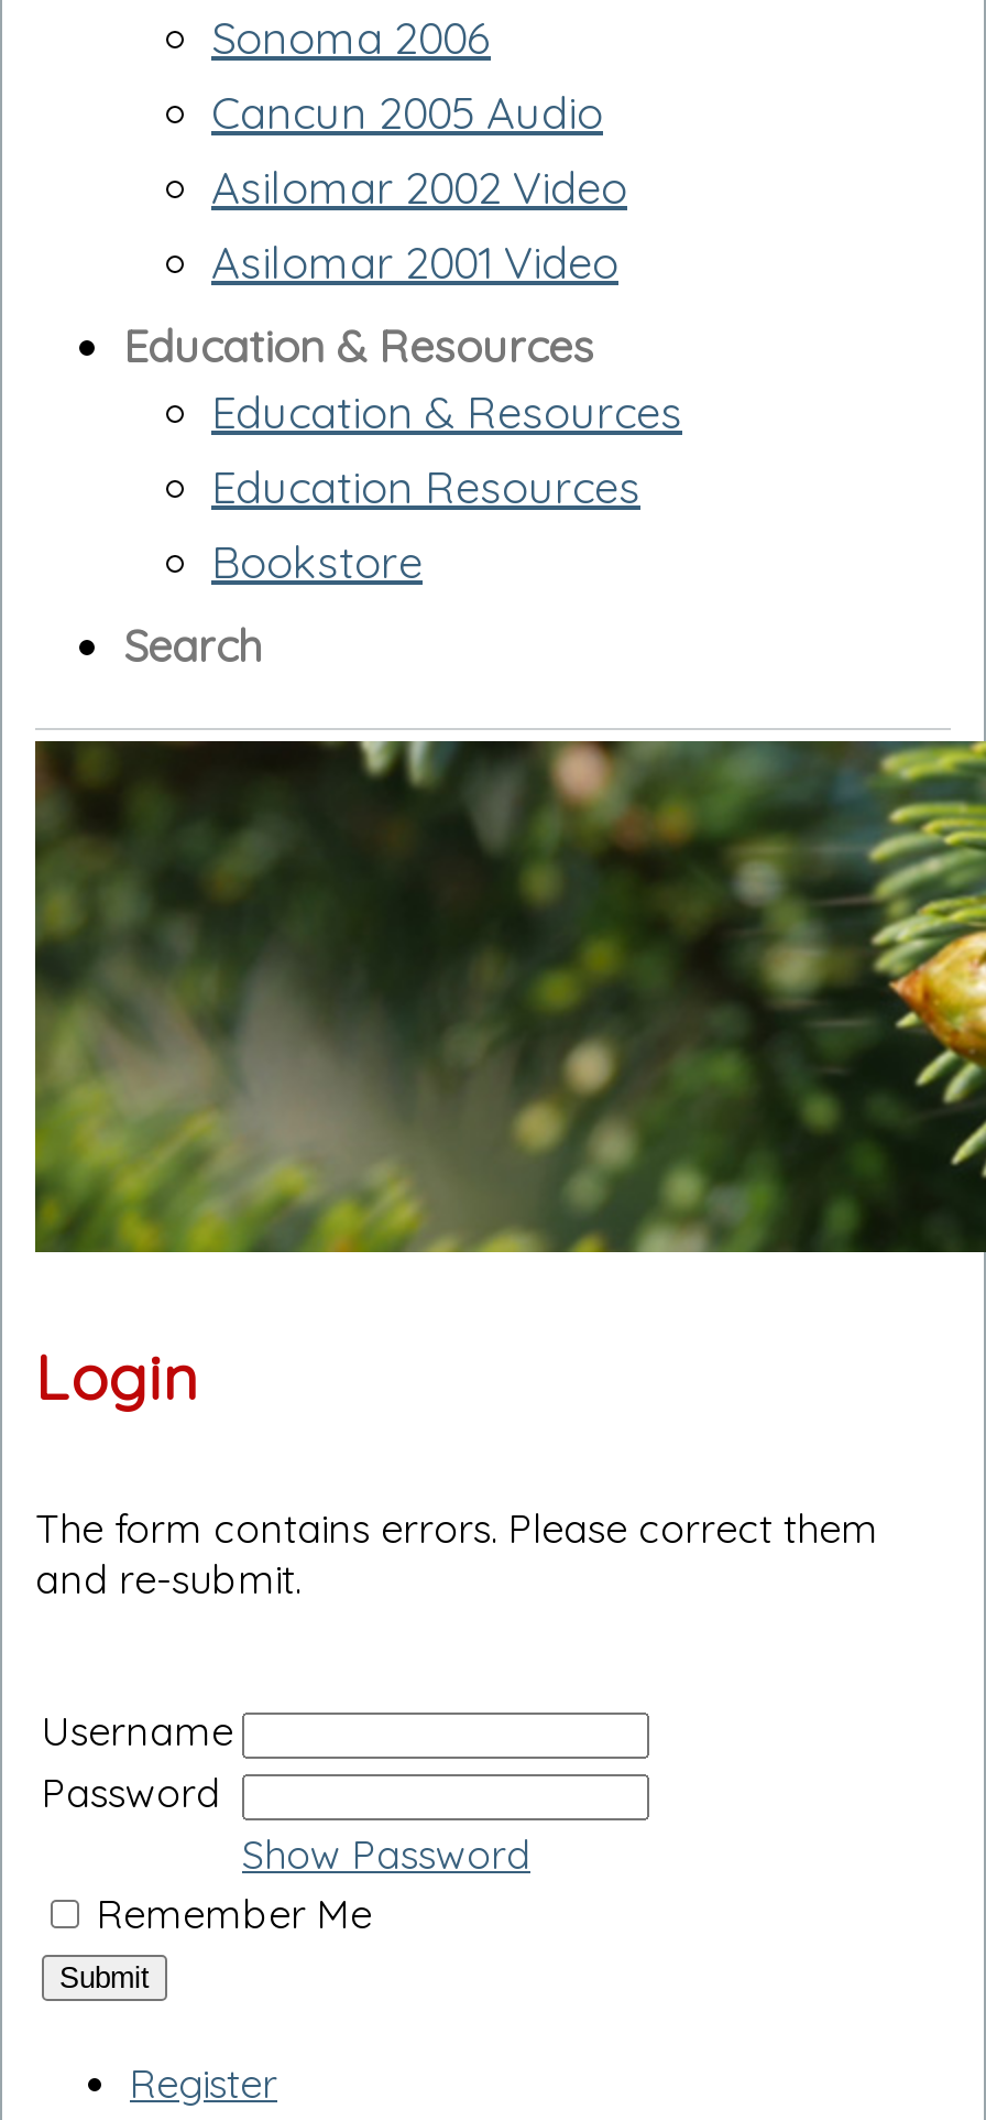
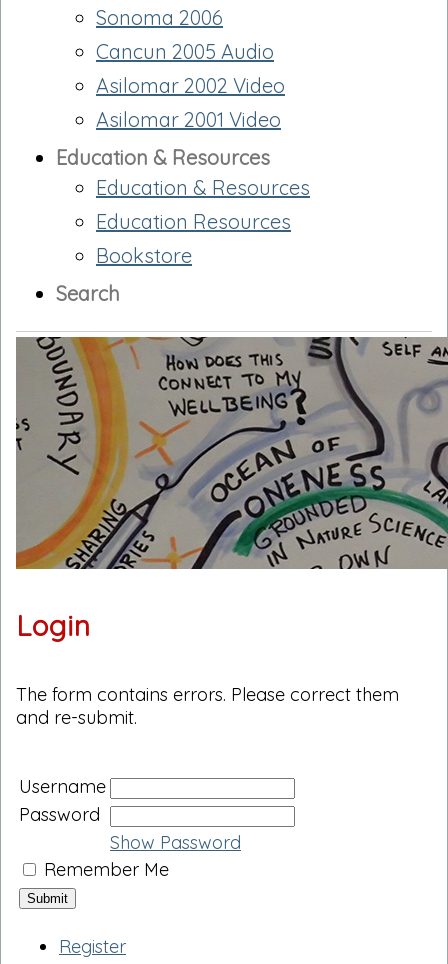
[33,739,979,1254] [image] -> [15,336,445,570] [image]

